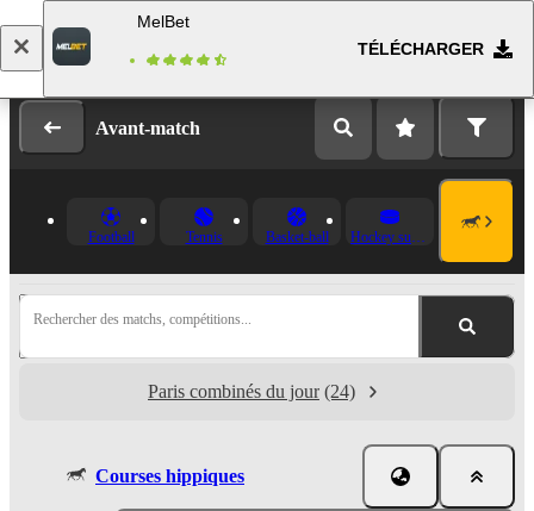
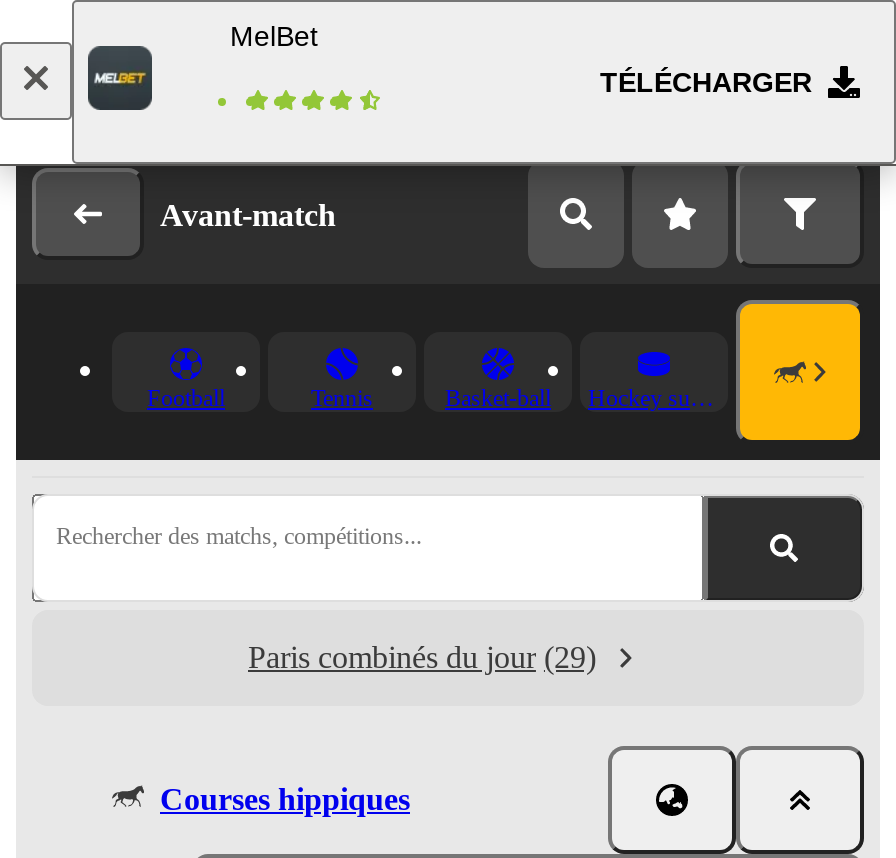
[148,381,355,401] Paris combinés du jour (24) -> [248,640,596,674] Paris combinés du jour (29)

